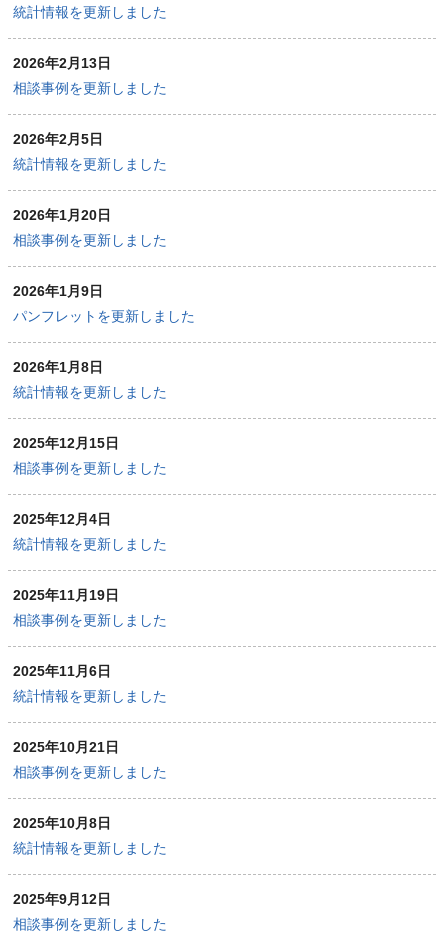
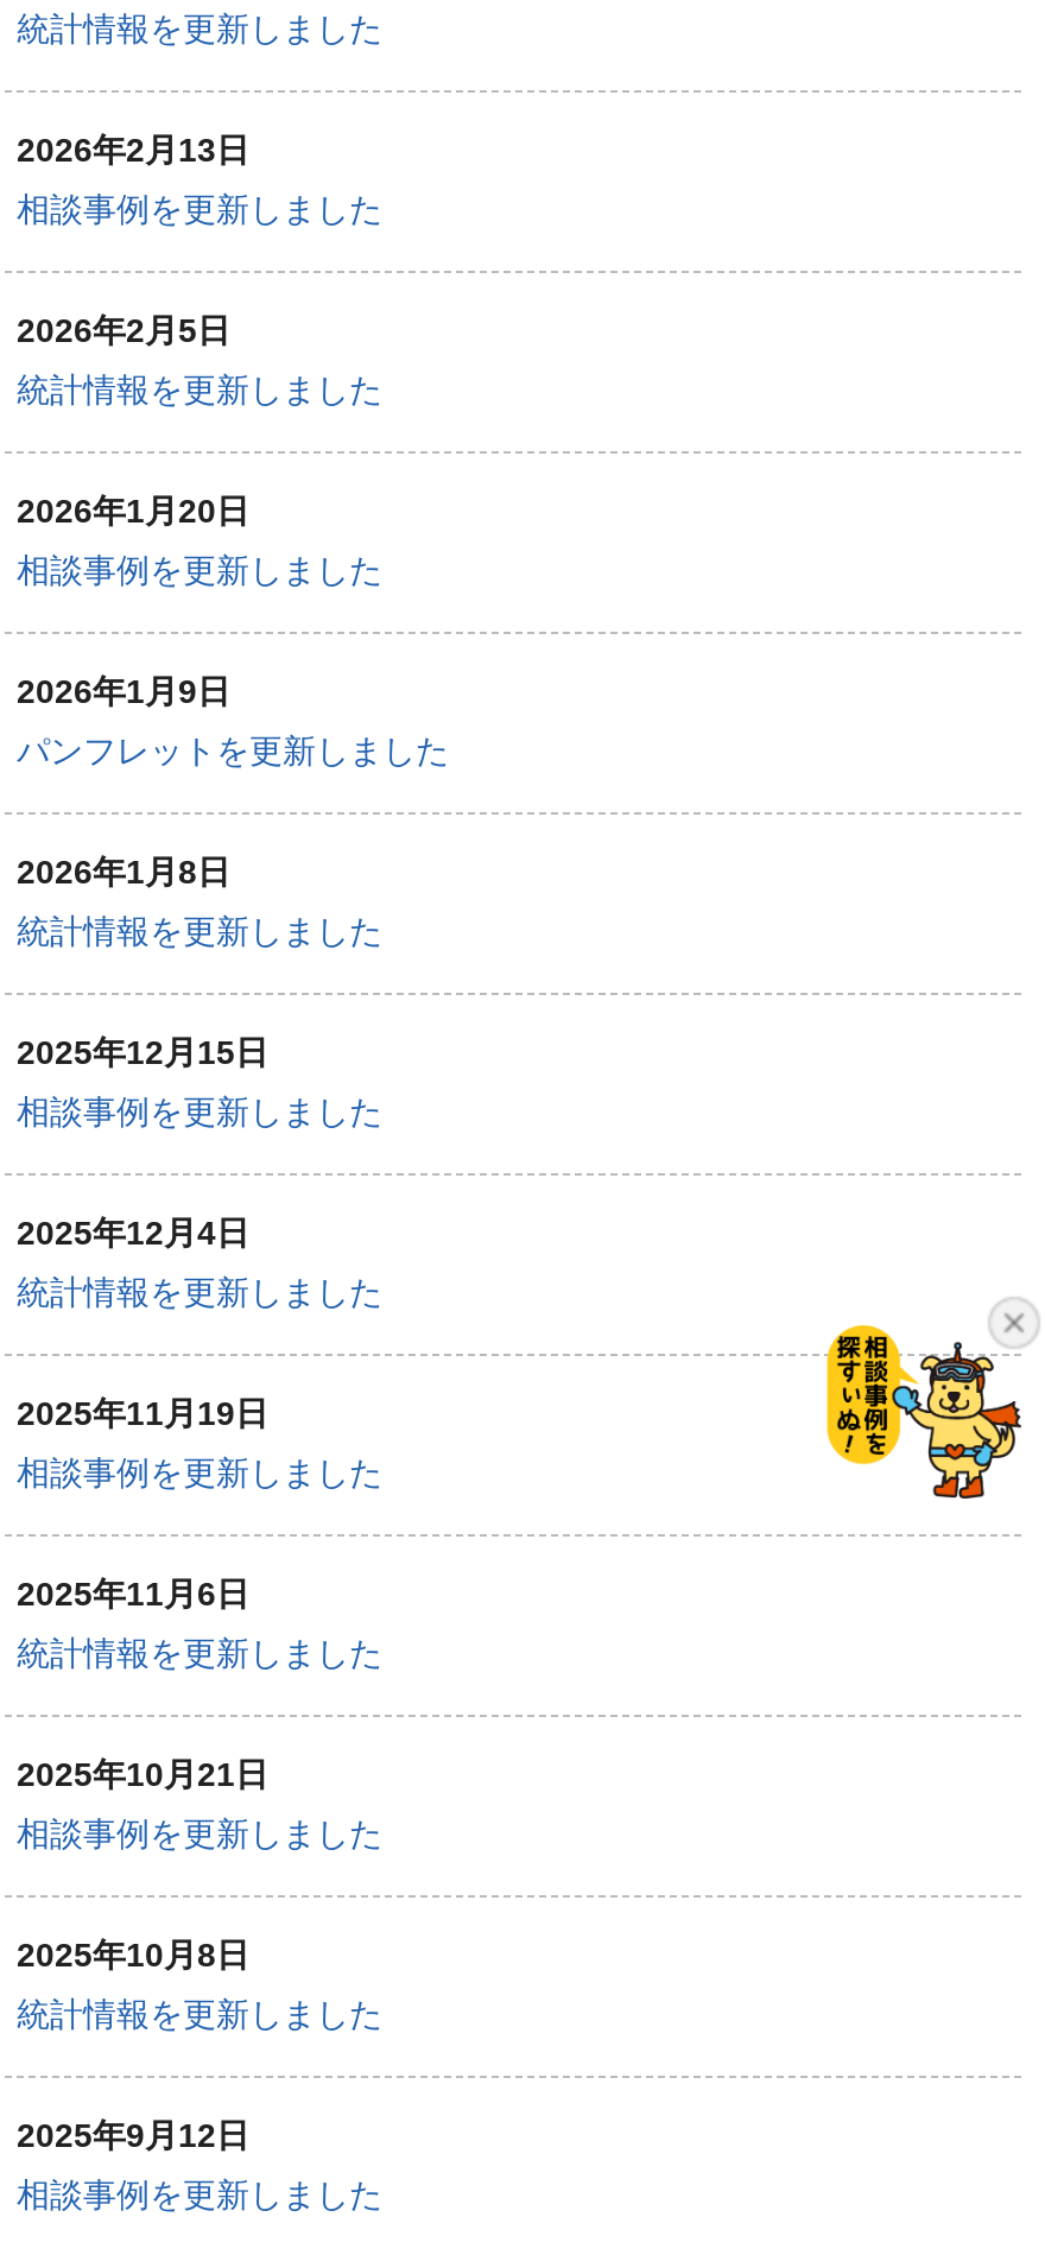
none -> [824,1297,1038,1501] [image]

